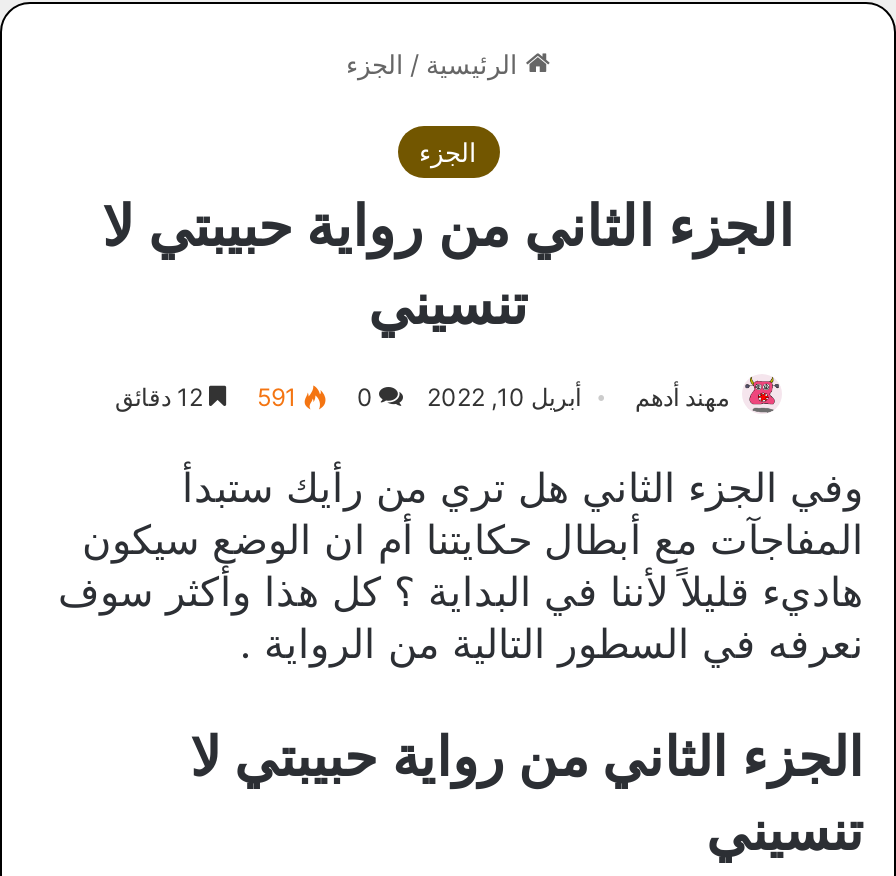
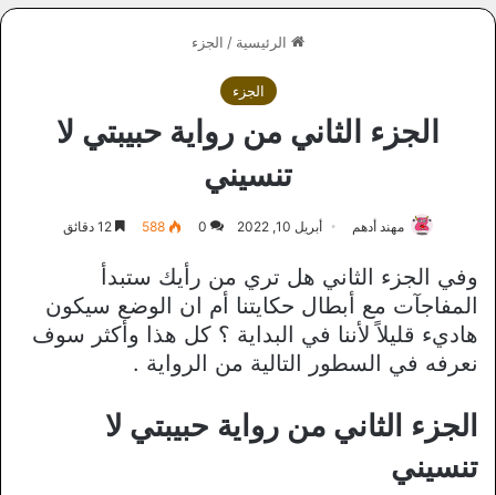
[257,382,297,412] 591 -> [142,218,165,235] 588

